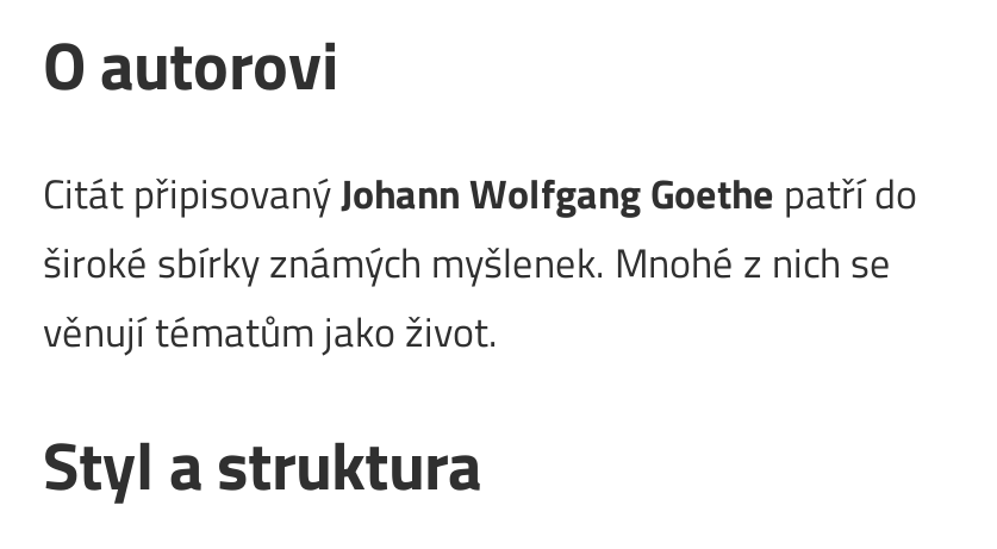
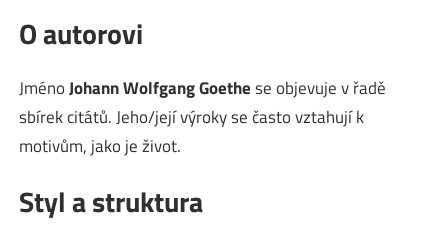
[43,162,917,363] Citát připisovanýJohann Wolfgang Goethe patří do | široké sbírky známých myšlenek. Mnohé z nich se | věnují tématům jako život. -> [19,75,386,159] JménoJohann Wolfgang Goethe se objevuje v řadě | sbírek citátů. Jeho/její výroky se často vztahují k | motivům, jako je život.

